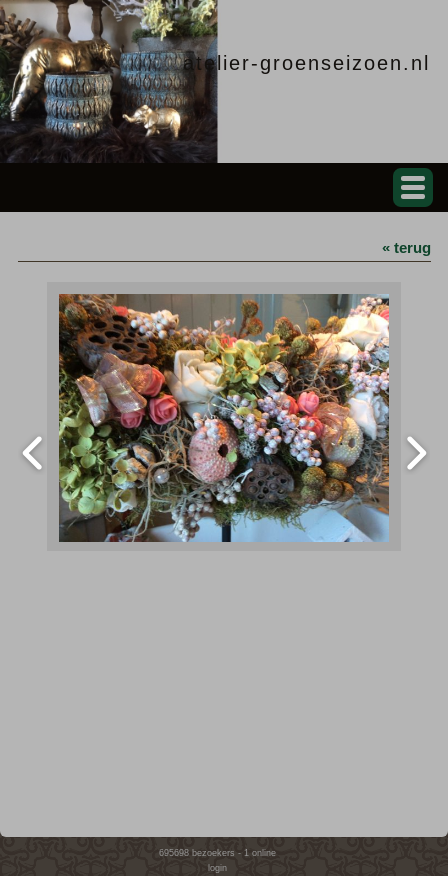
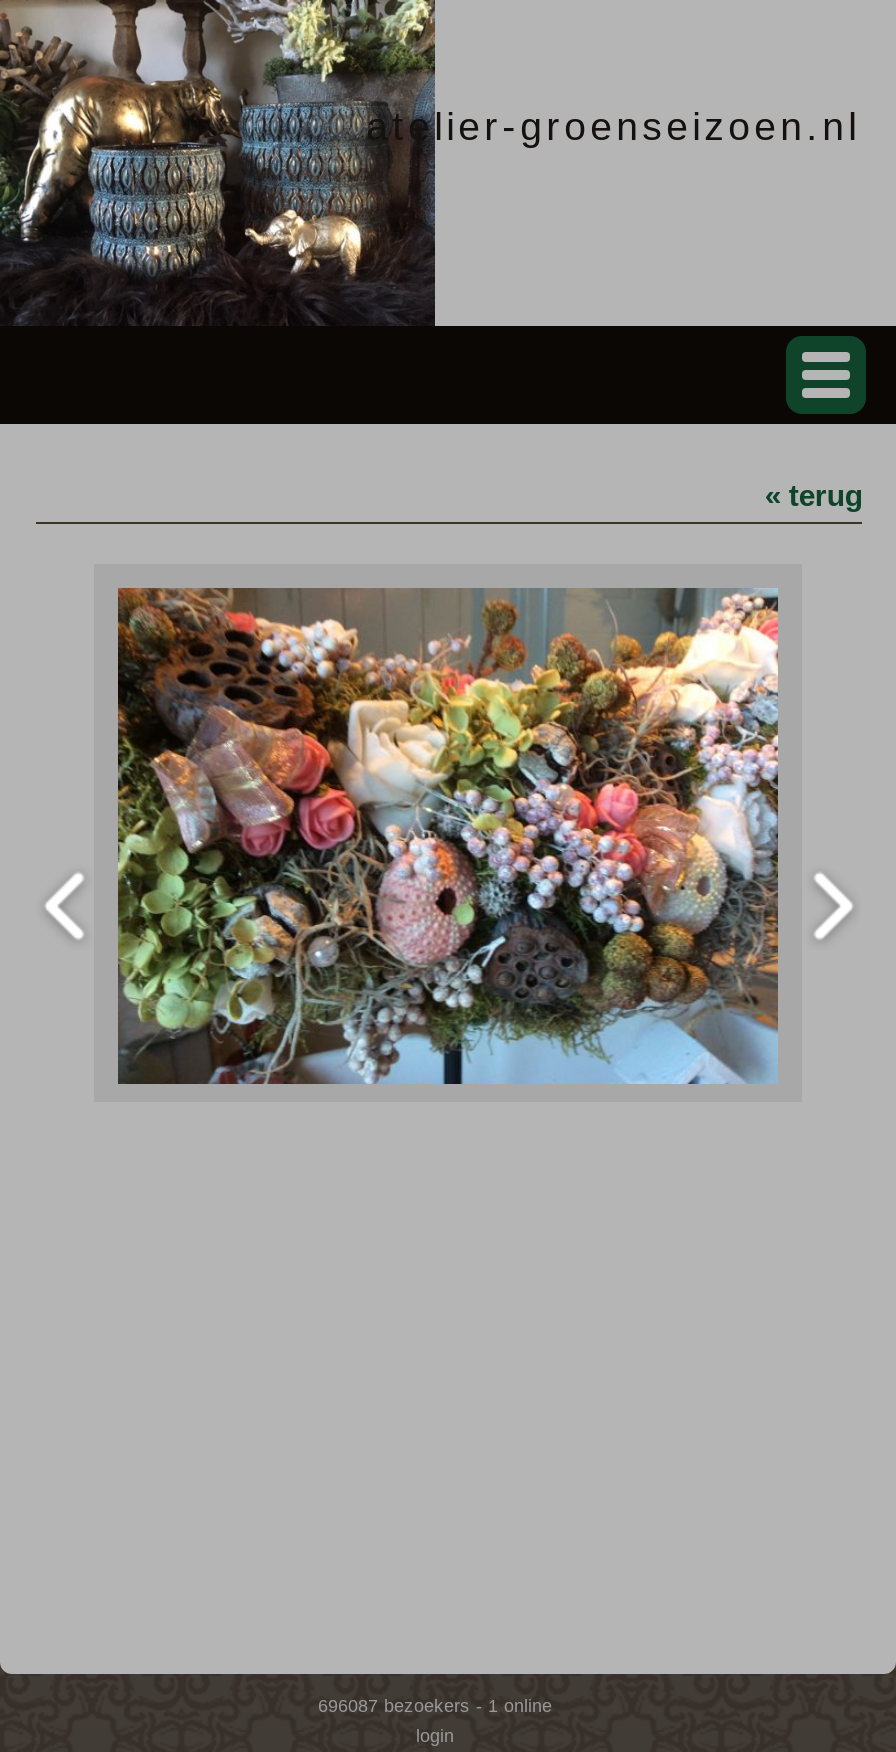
[159,848,276,858] 695698 bezoekers - 1 online -> [318,1696,552,1716] 696087 bezoekers - 1 online

